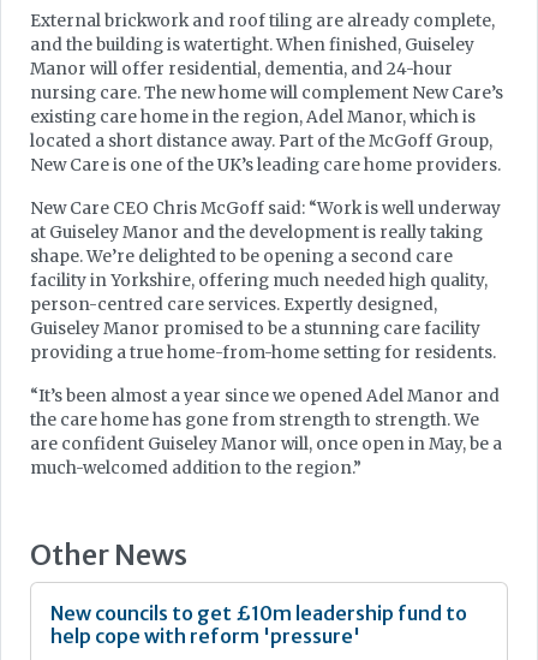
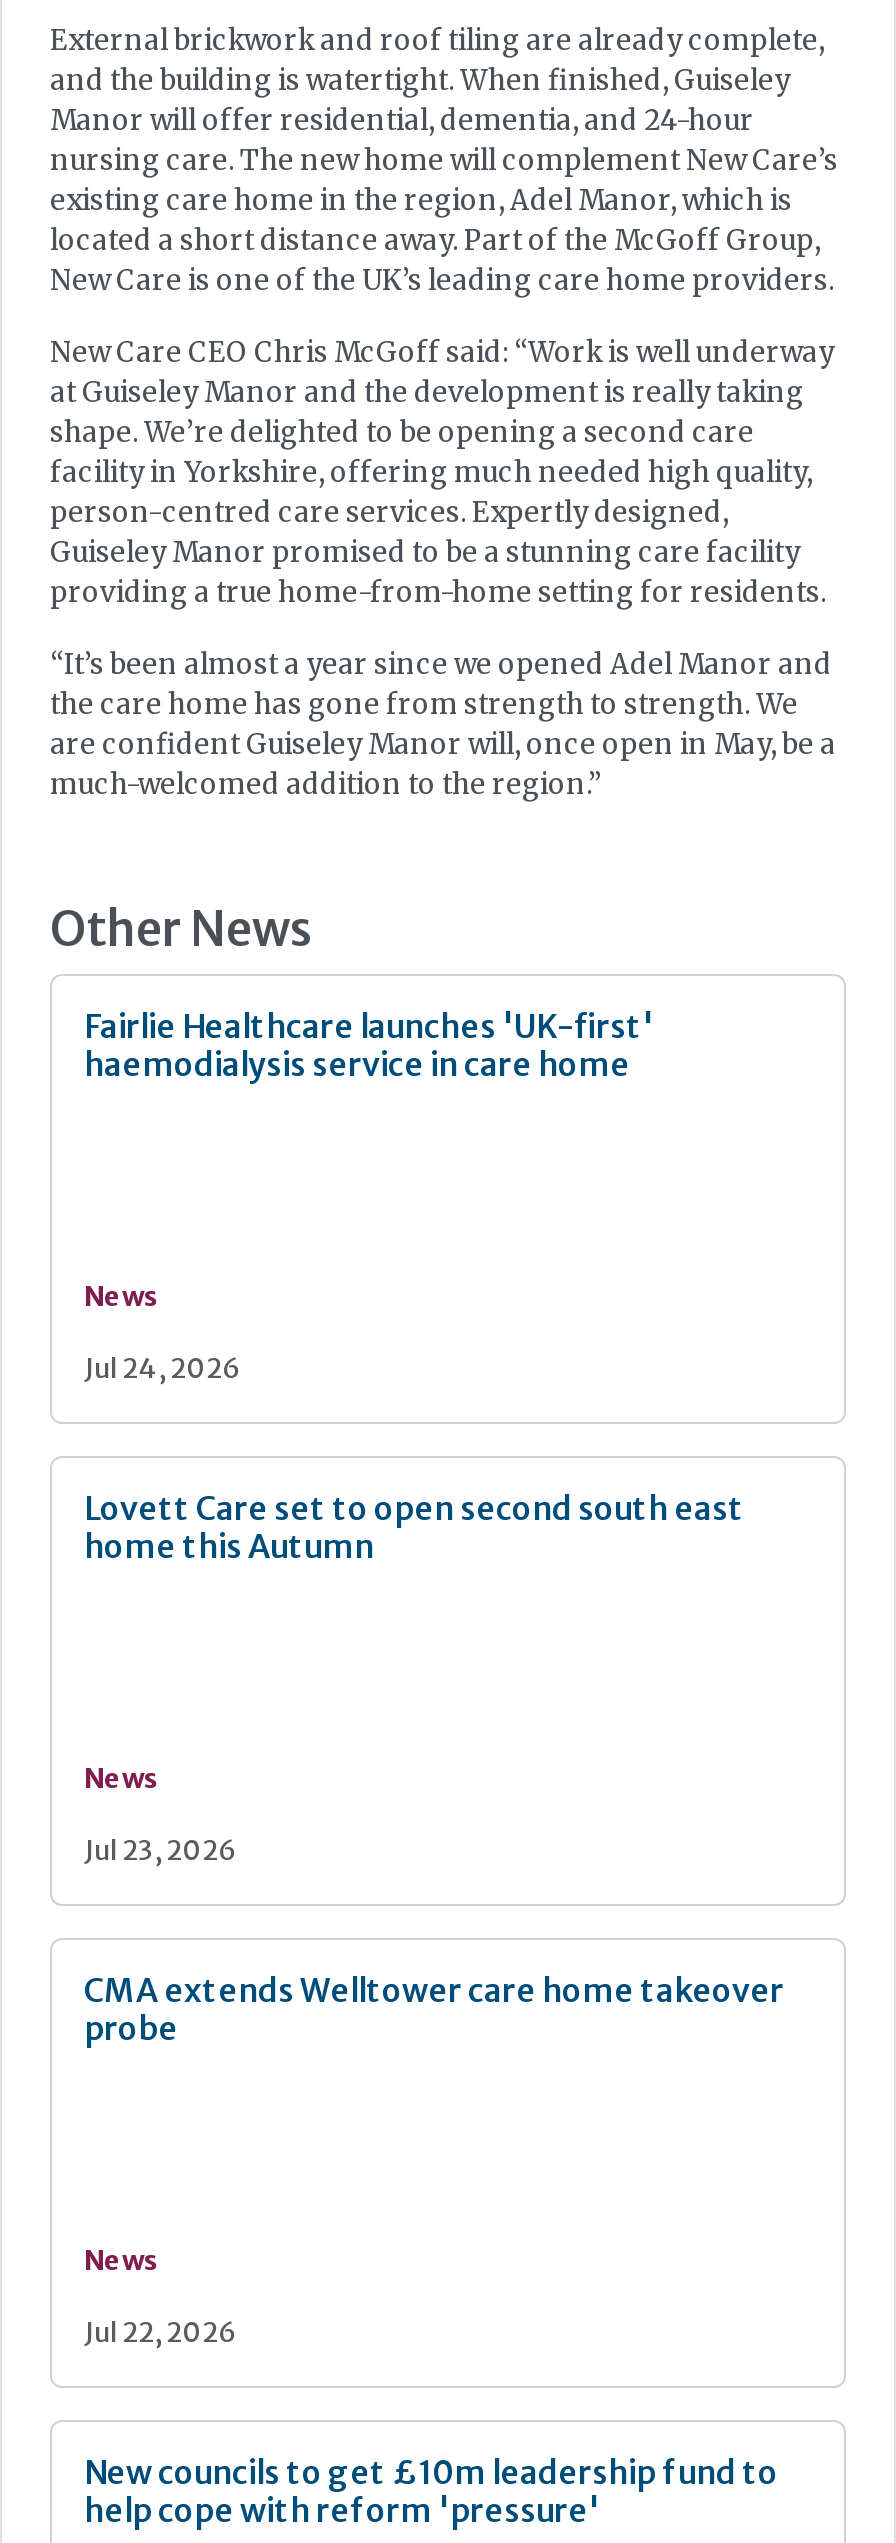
none -> [84,1006,654,1084] Fairlie Healthcare launches 'UK-first' | haemodialysis service in care home
none -> [84,1280,240,1386] News | Jul 24, 2026
none -> [84,1488,744,1566] Lovett Care set to open second south east | home this Autumn
none -> [84,1762,236,1868] News | Jul 23, 2026
none -> [84,1970,784,2048] CMA extends Welltower care home takeover | probe
none -> [84,2244,236,2350] News | Jul 22, 2026

